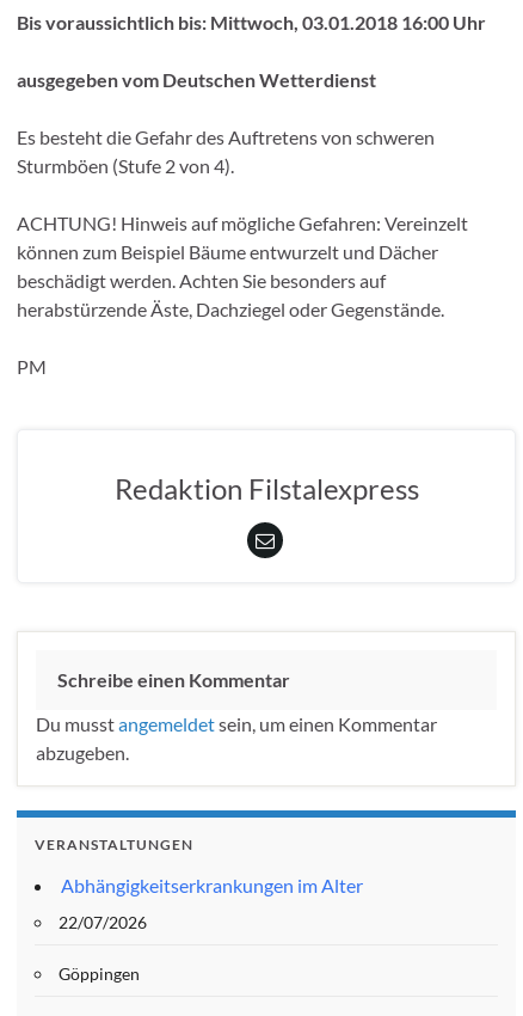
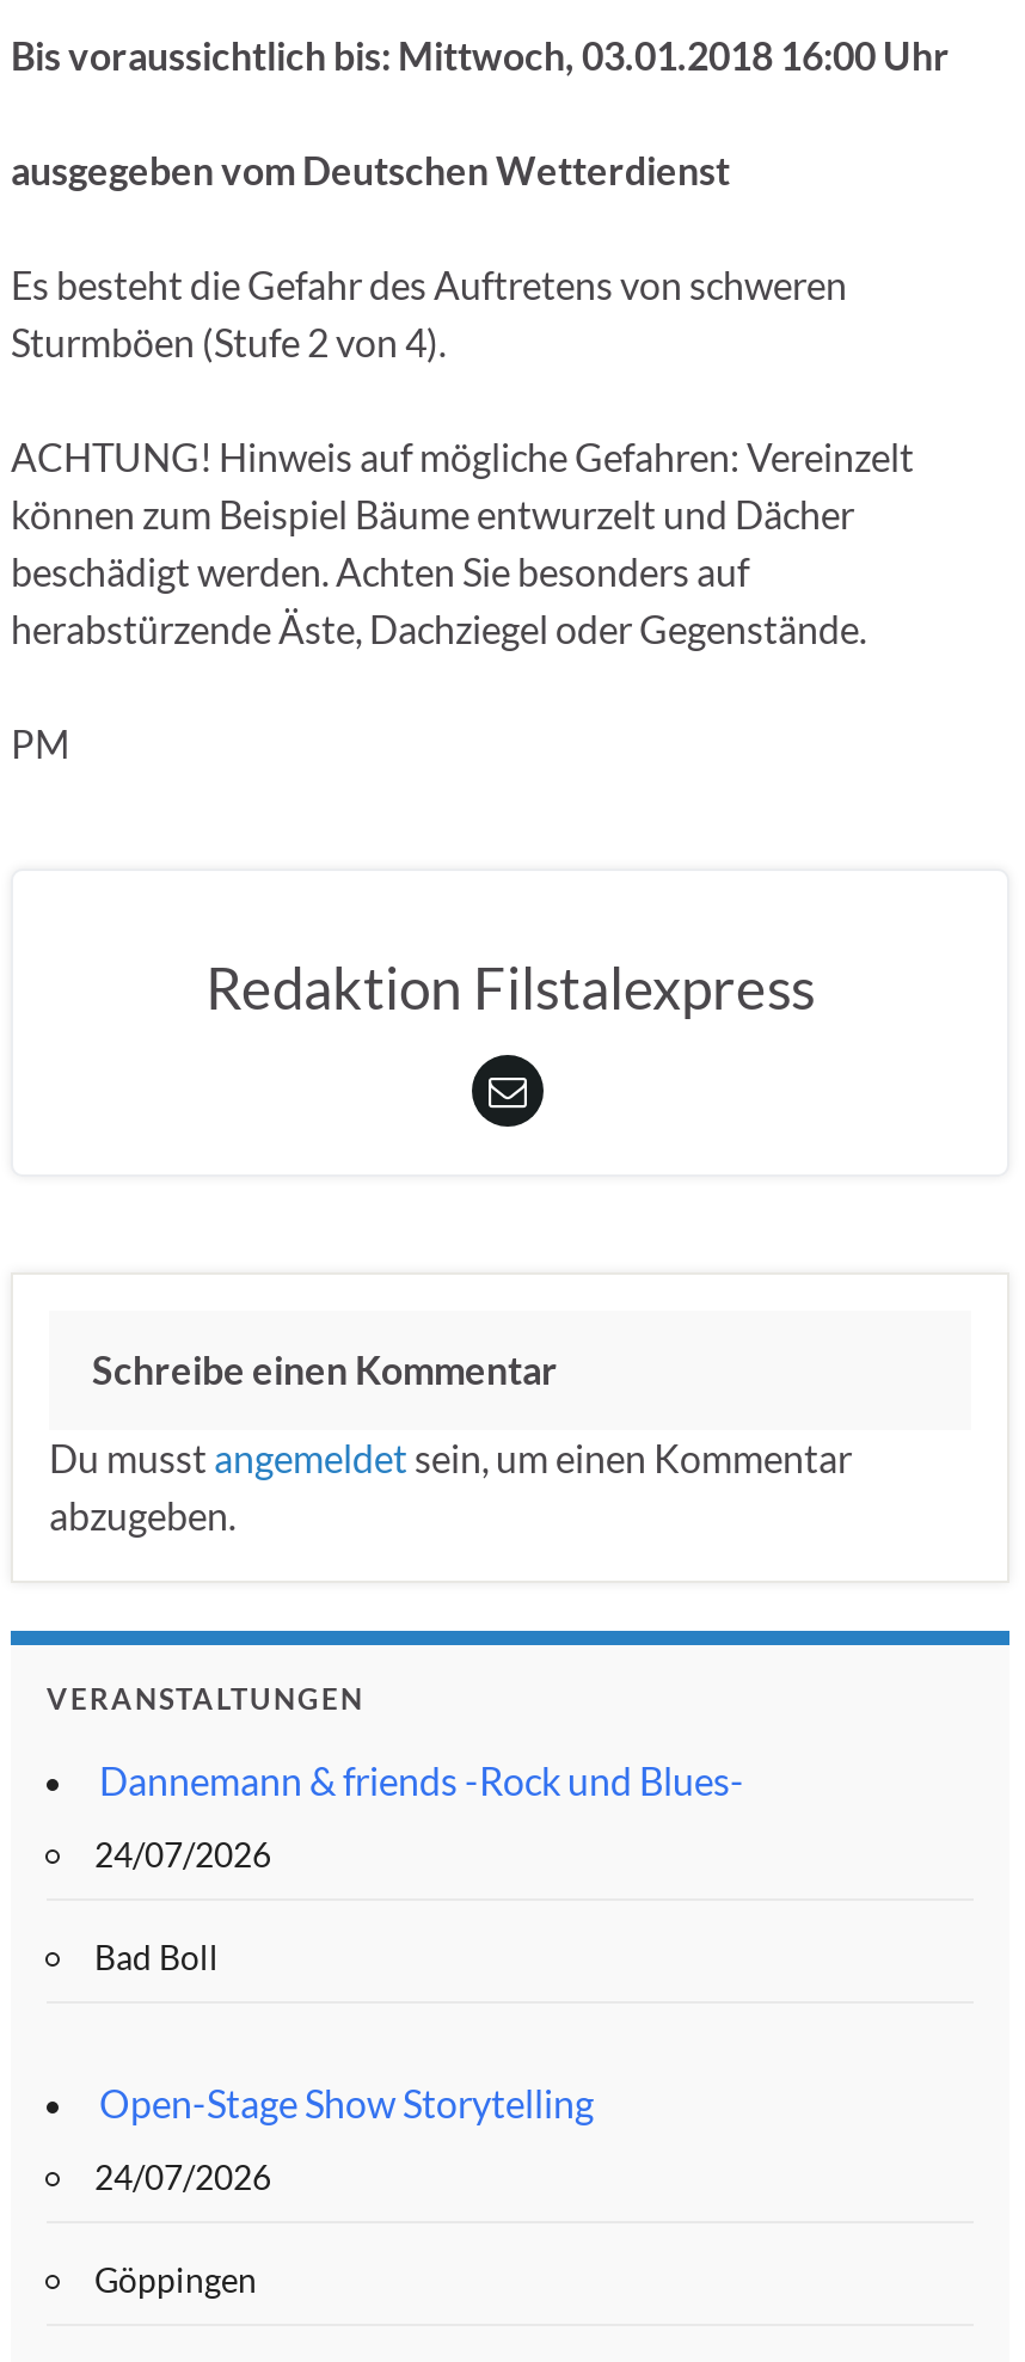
[59,874,363,932] Abhängigkeitserkrankungen im Alter | 22/07/2026 -> [94,1758,744,2197] Dannemann & friends -Rock und Blues- | 24/07/2026 | Bad Boll | Open-Stage Show Storytelling | 24/07/2026

